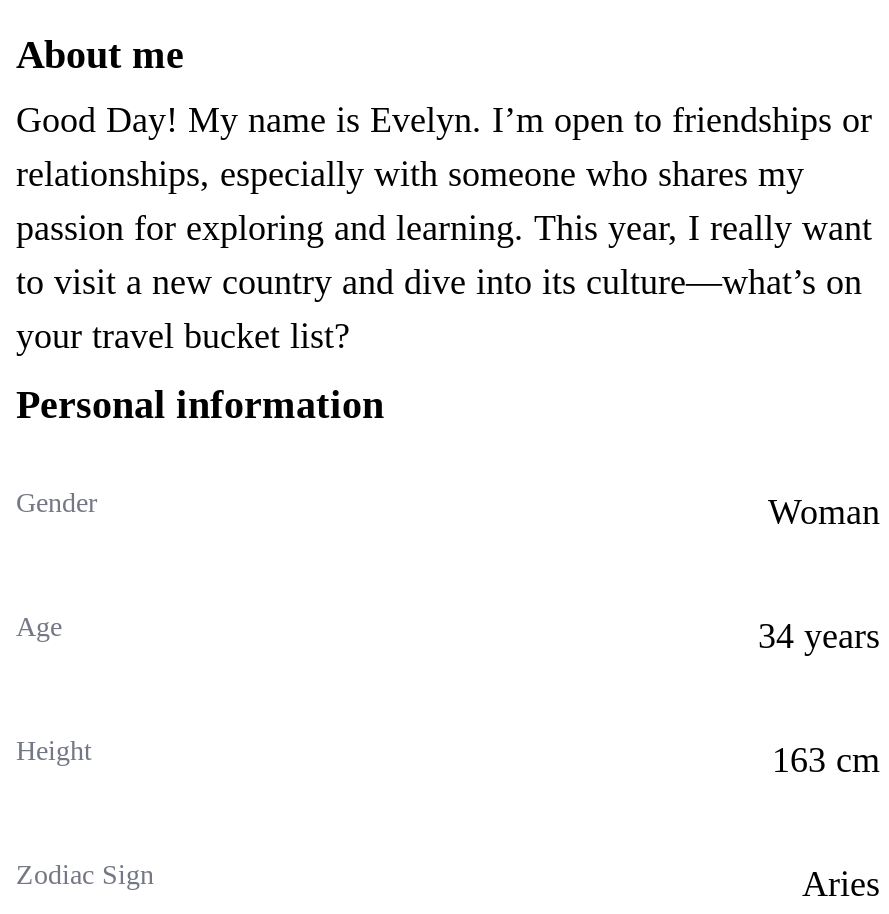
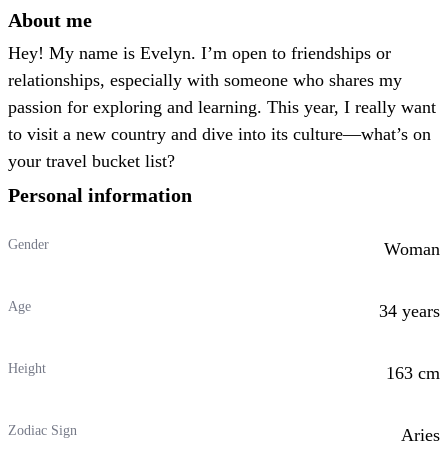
[16,100,872,140] Good Day! My name is Evelyn. I’m open to friendships or -> [8,43,391,63] Hey! My name is Evelyn. I’m open to friendships or

